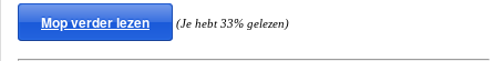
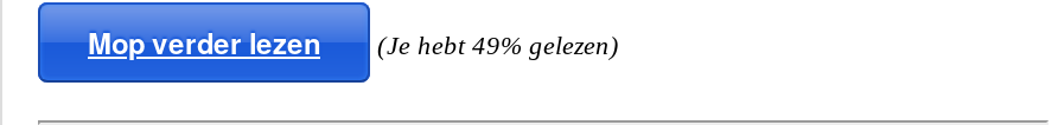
[176,17,289,30] (Je hebt 33% gelezen) -> [377,30,619,59] (Je hebt 49% gelezen)

